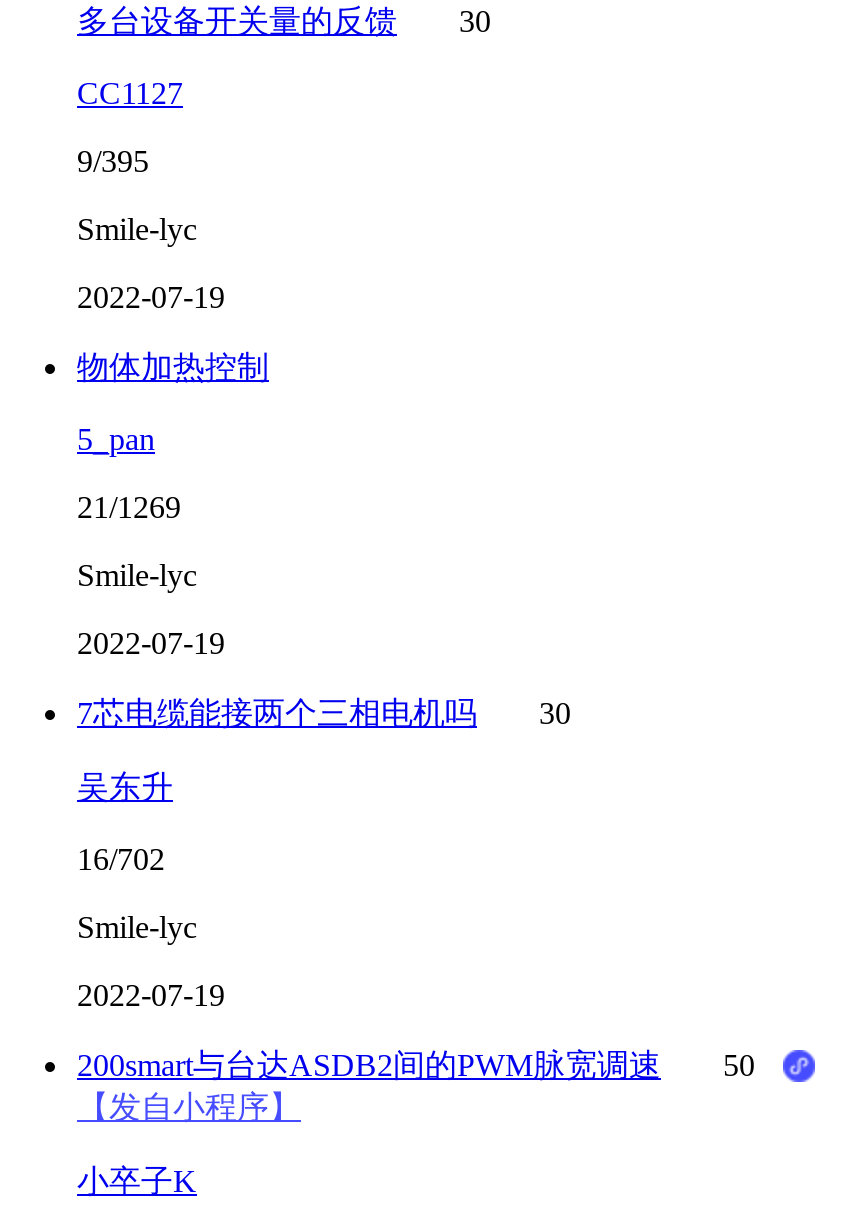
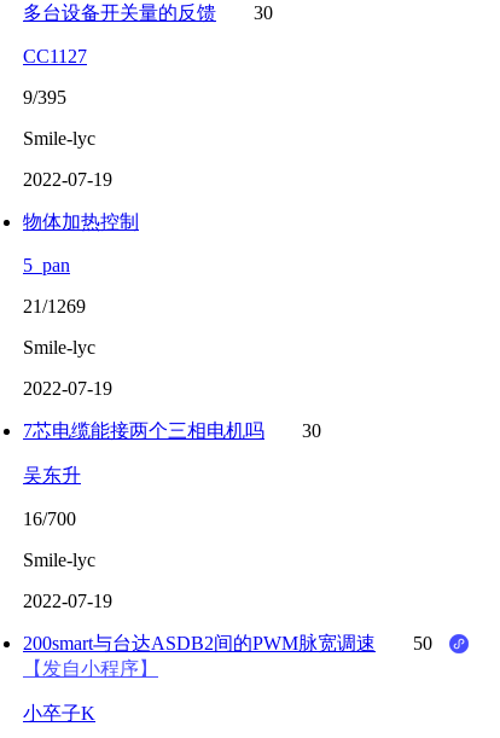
[77,842,165,876] 16/702 -> [23,509,76,529] 16/700

